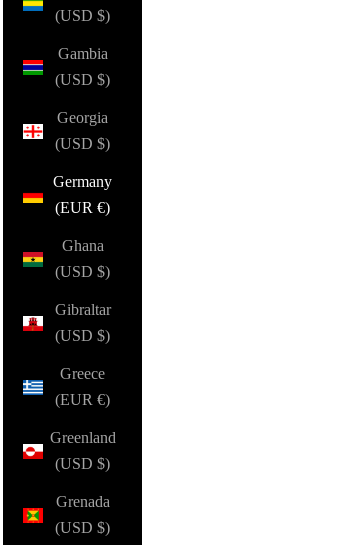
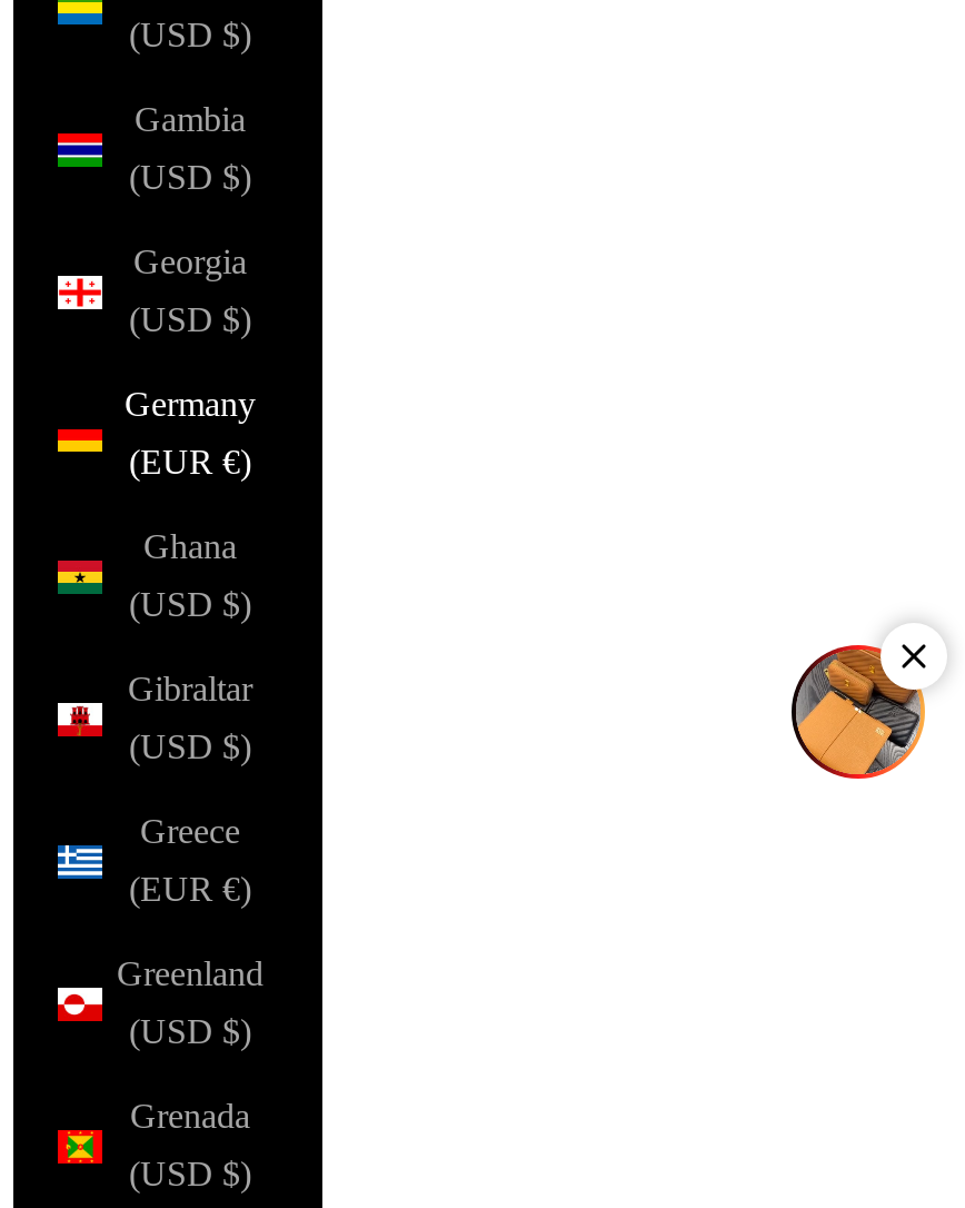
none -> [789,643,927,781] [image]

